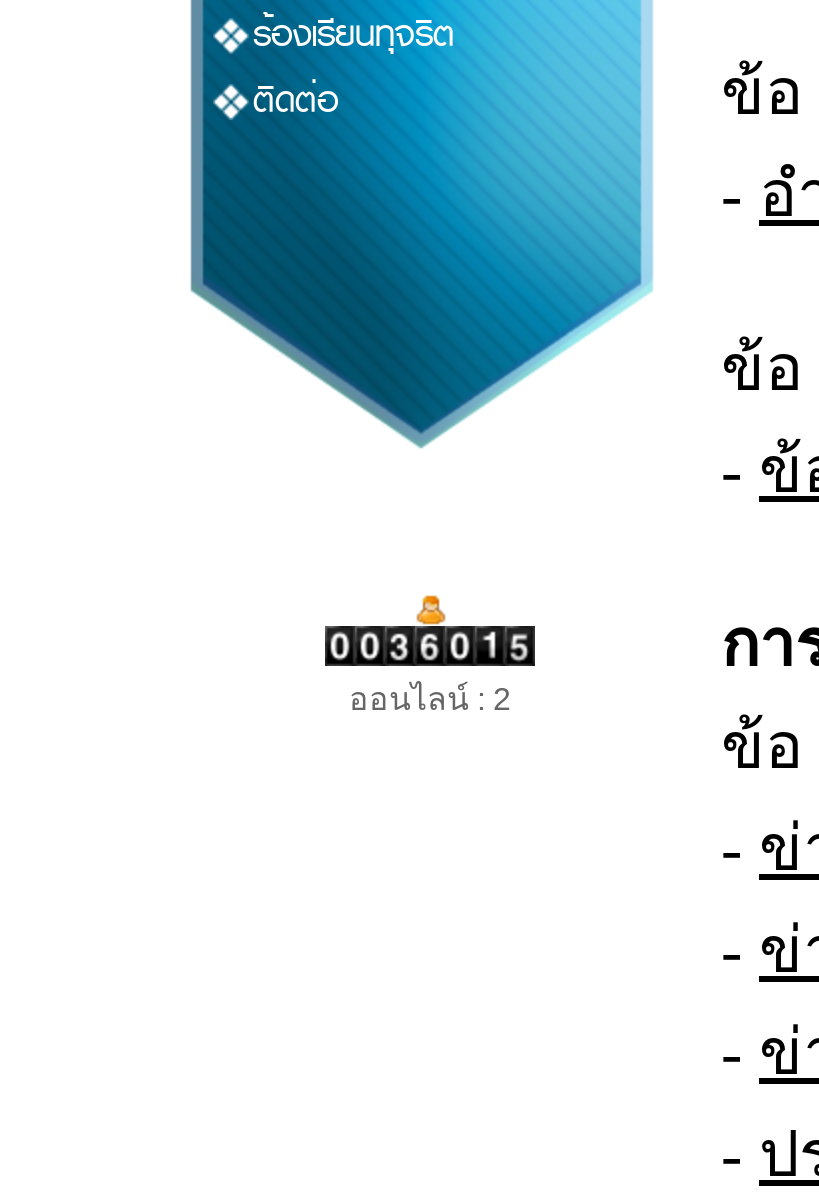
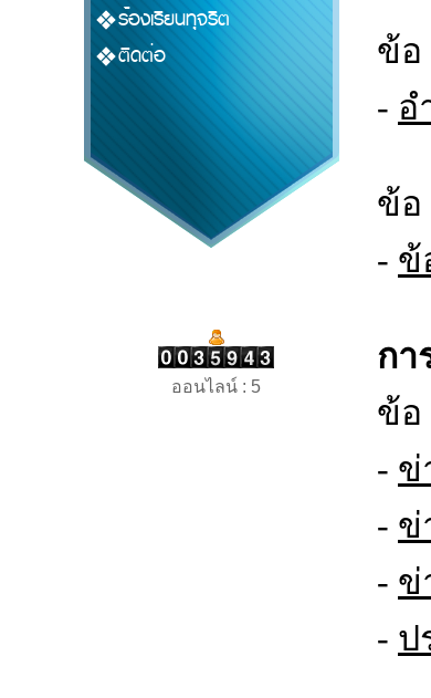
[349,682,511,716] ออนไลน์ : 2 -> [171,377,261,396] ออนไลน์ : 5

